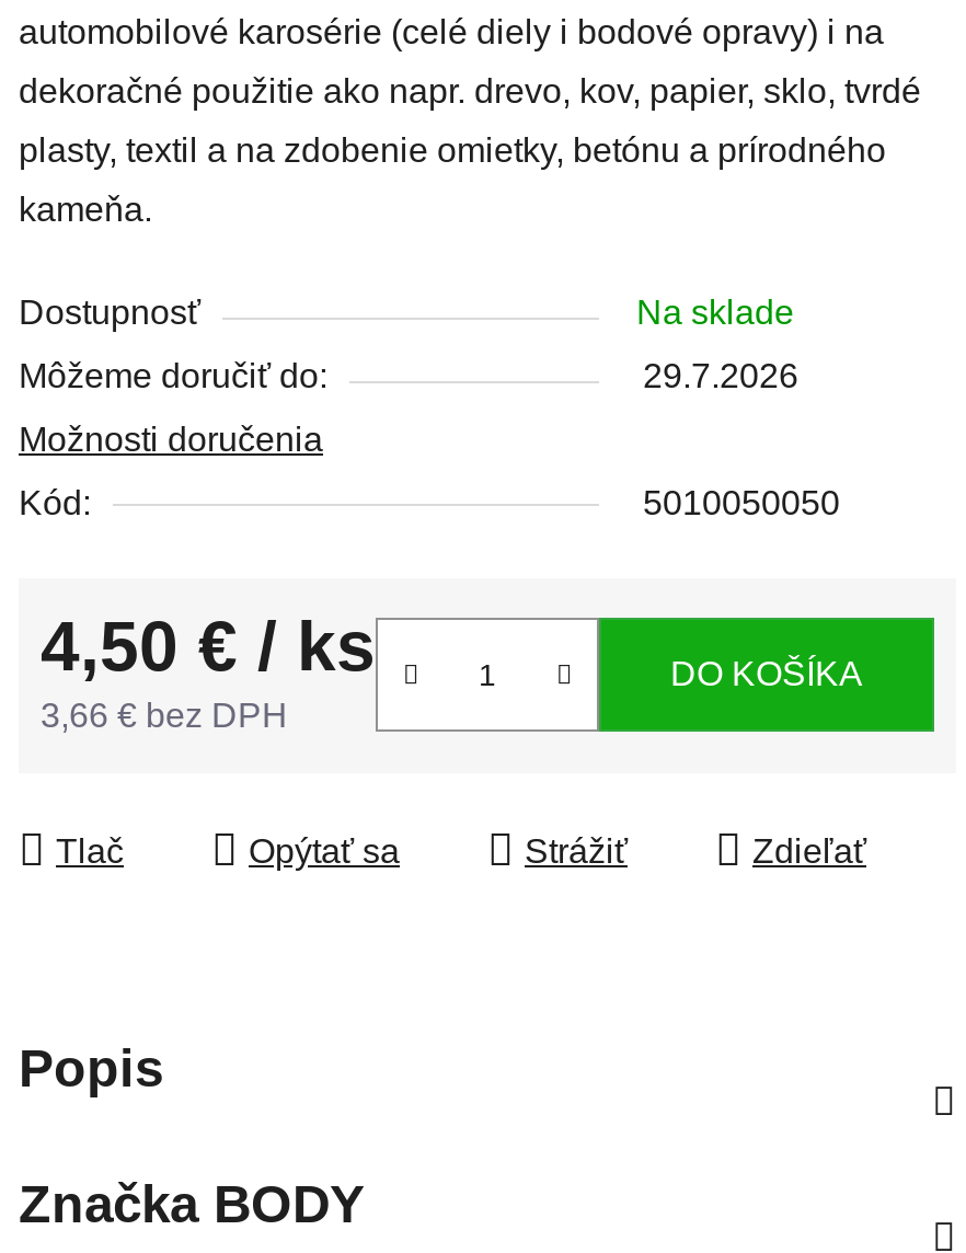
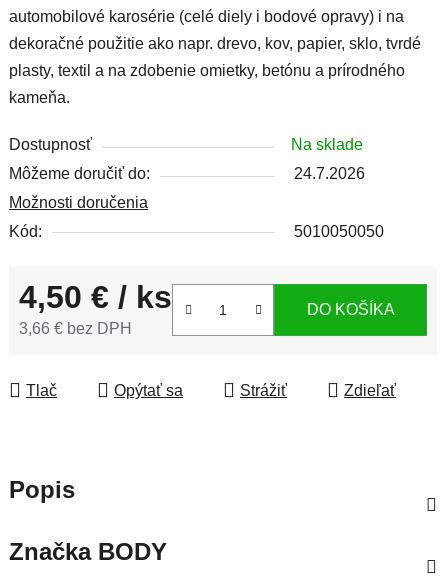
[643,356,798,393] 29.7.2026 -> [294,165,365,182] 24.7.2026

